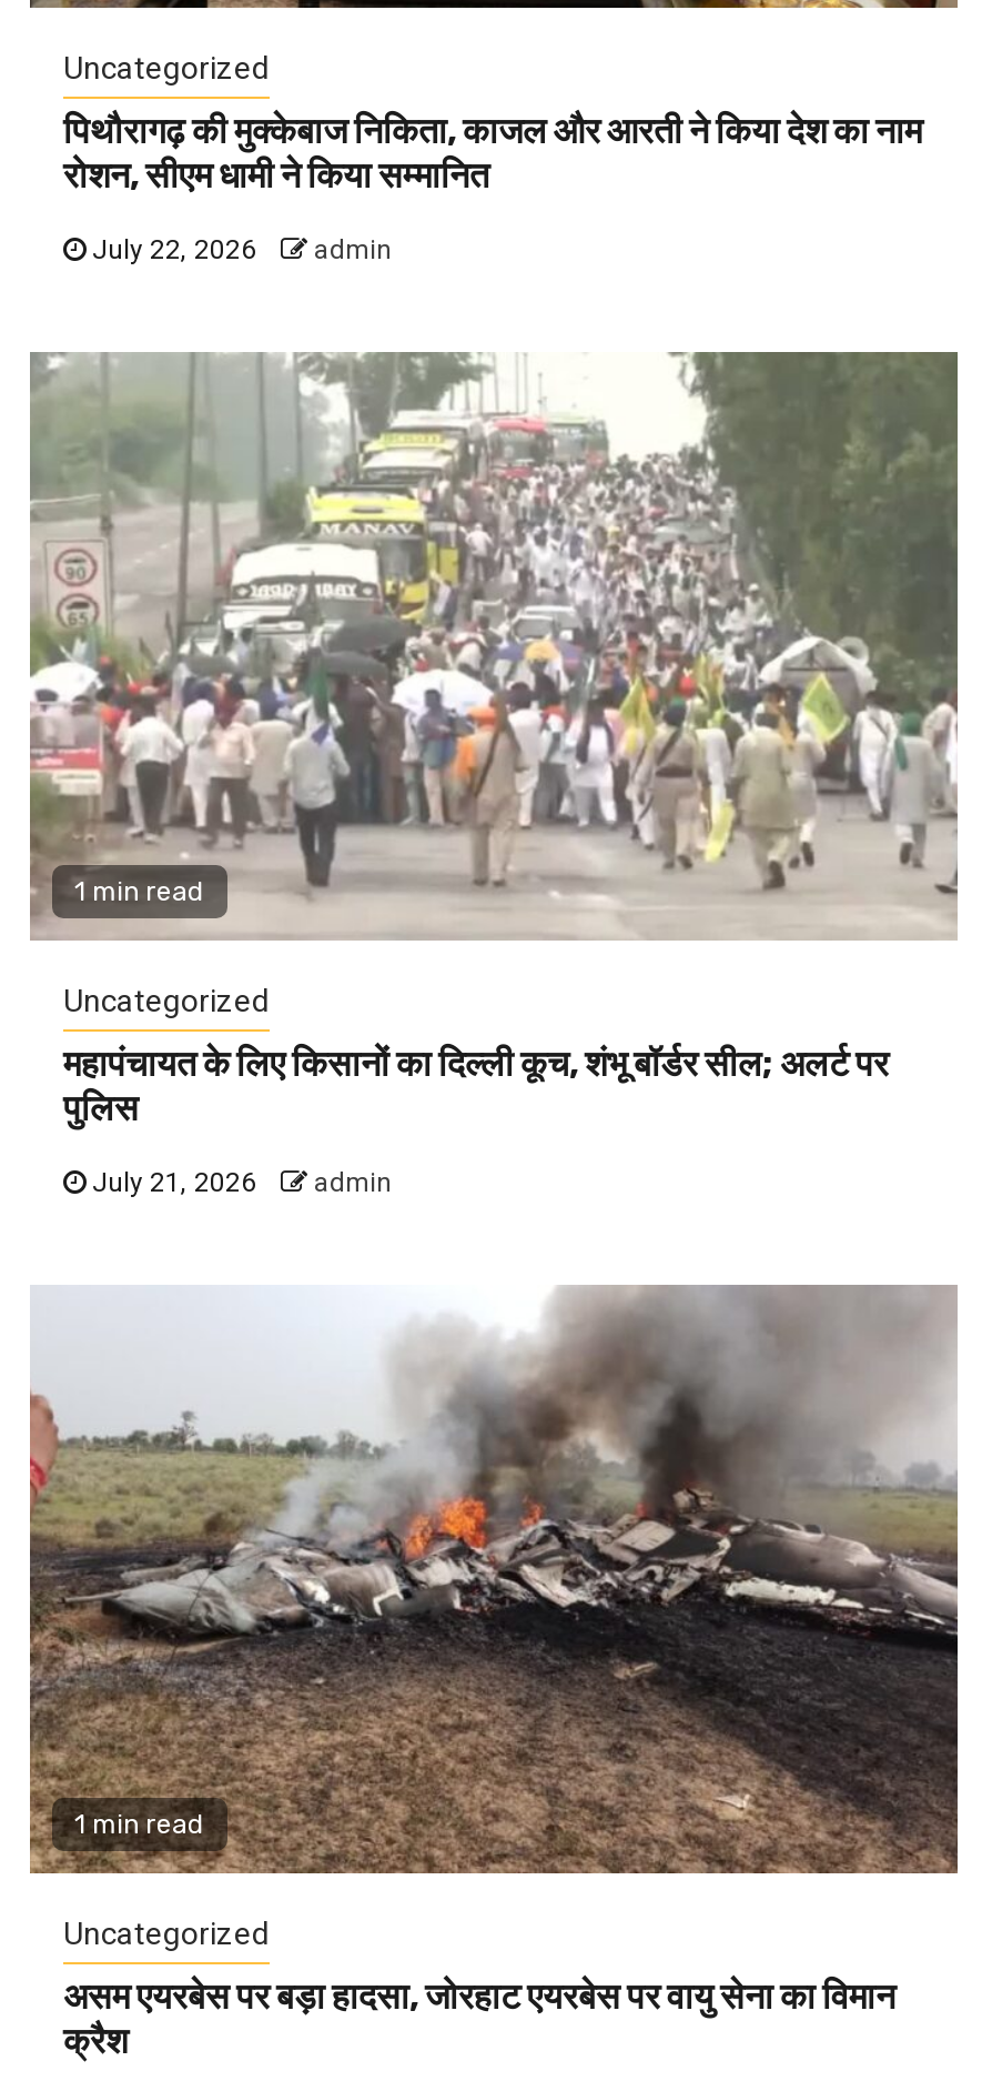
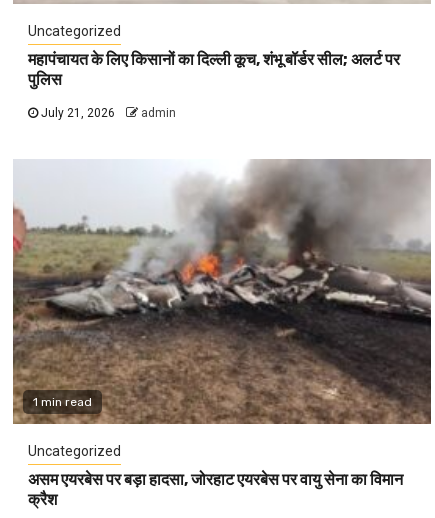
[63,111,922,266] पिथौरागढ़ की मुक्केबाज निकिता, काजल और आरती ने किया देश का नाम | रोशन, सीएम धामी ने किया सम्मानित | July 22, 2026 | admin -> none
[30,351,958,1019] [image] | 1 min read | Uncategorized -> none

